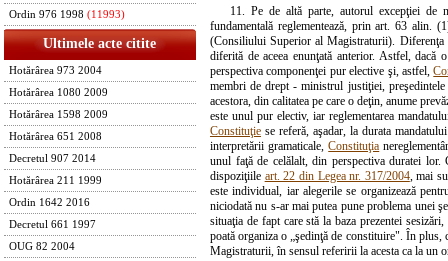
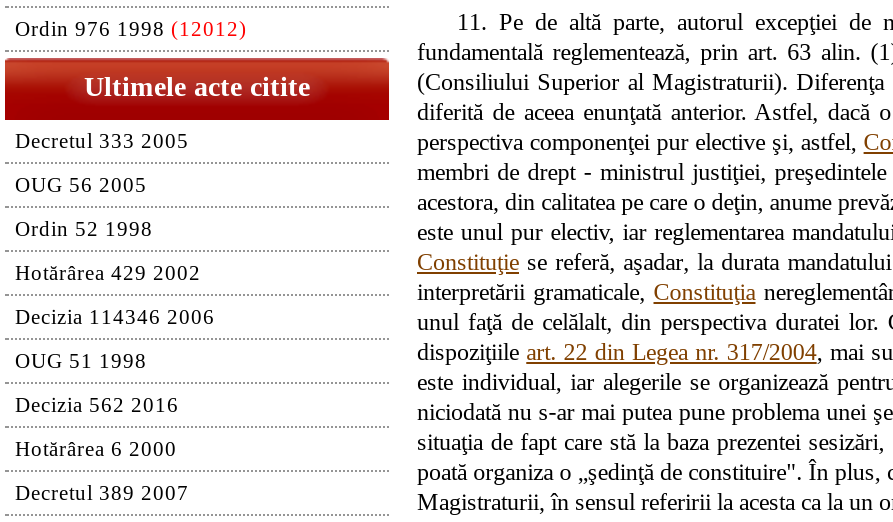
[9,9,125,20] Ordin 976 1998 (11993) -> [15,18,247,40] Ordin 976 1998 (12012)
[9,65,102,76] Hotărârea 973 2004 -> [15,130,189,152] Decretul 333 2005
[9,87,108,98] Hotărârea 1080 2009 -> [15,174,147,196] OUG 56 2005
[9,109,108,120] Hotărârea 1598 2009 -> [15,218,153,240] Ordin 52 1998
[9,131,102,142] Hotărârea 651 2008 -> [15,262,201,284] Hotărârea 429 2002
[9,153,96,164] Decretul 907 2014 -> [15,306,215,328] Decizia 114346 2006
[9,175,102,186] Hotărârea 211 1999 -> [15,350,147,372] OUG 51 1998
[9,197,90,208] Ordin 1642 2016 -> [15,394,179,416] Decizia 562 2016
[9,219,96,230] Decretul 661 1997 -> [15,438,177,460] Hotărârea 6 2000
[9,241,75,252] OUG 82 2004 -> [15,482,189,504] Decretul 389 2007

